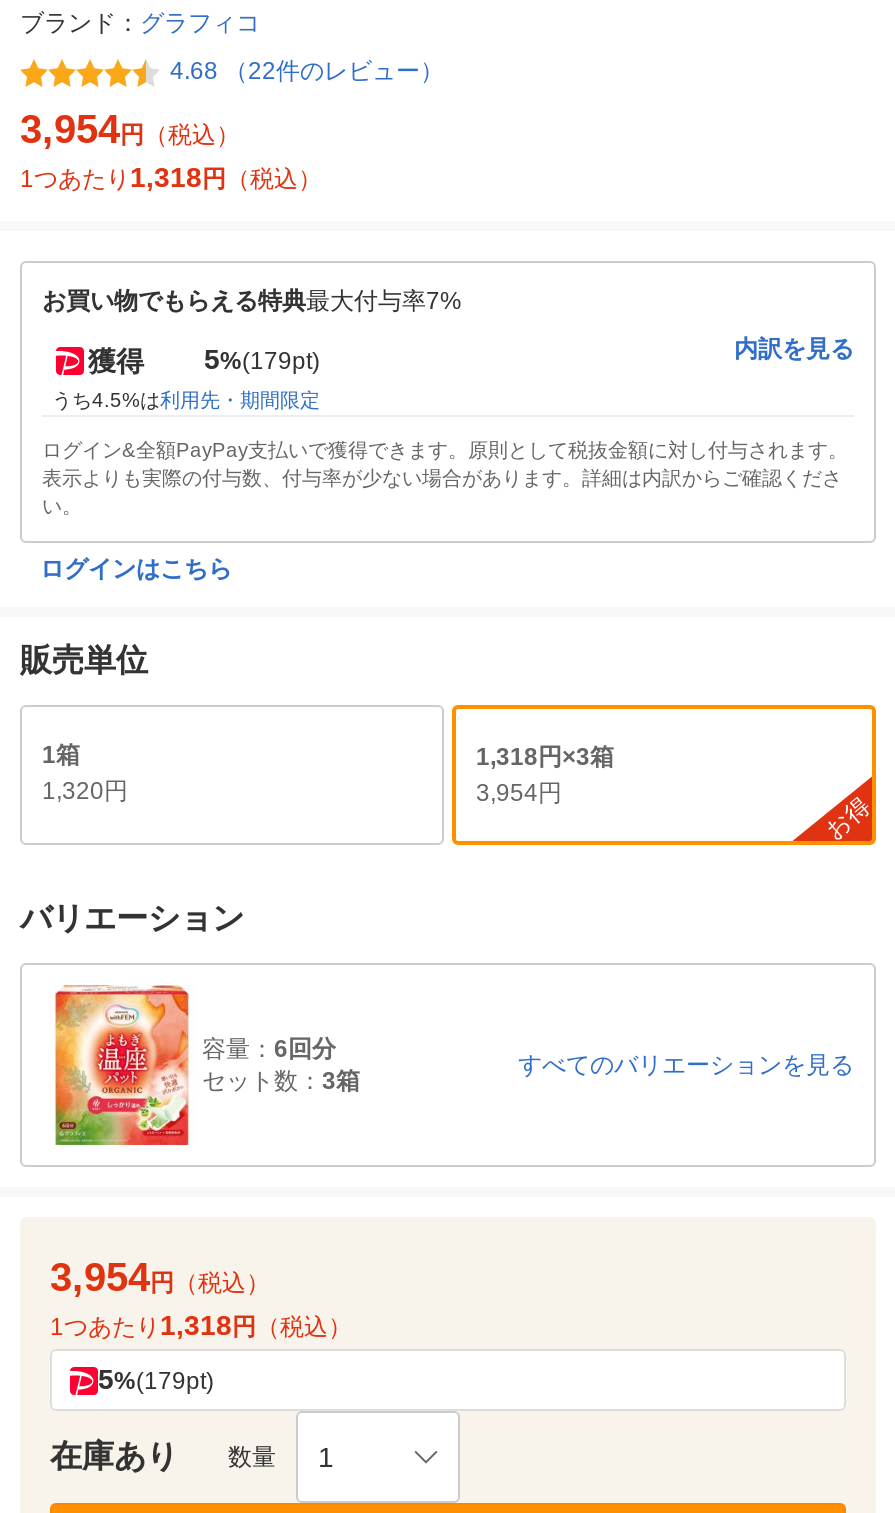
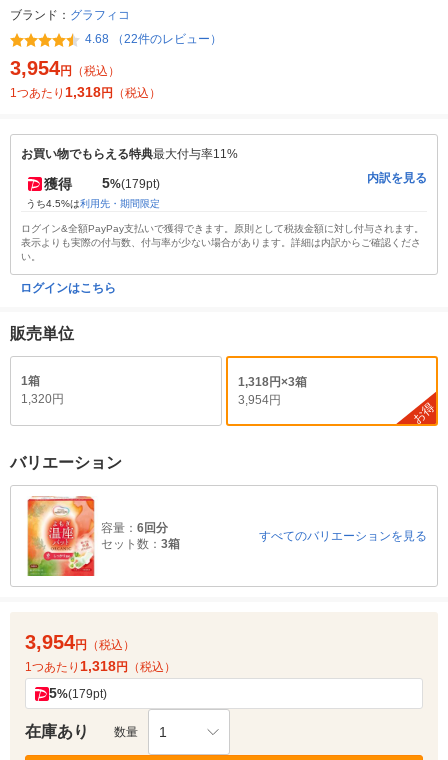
[42,288,462,316] お買い物でもらえる特典最大付与率7% -> [21,147,238,161] お買い物でもらえる特典最大付与率11%

